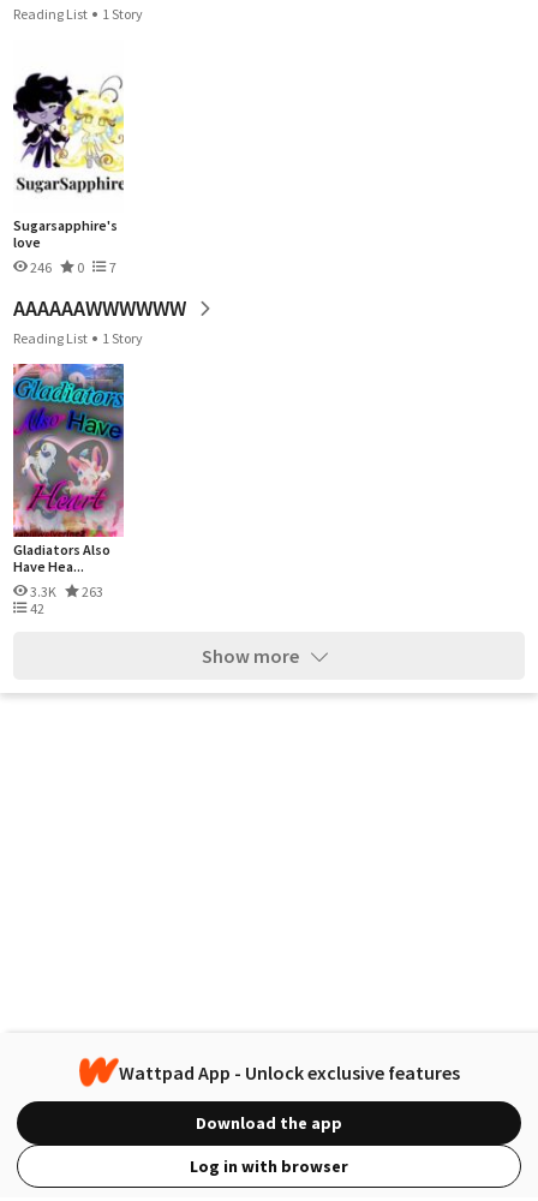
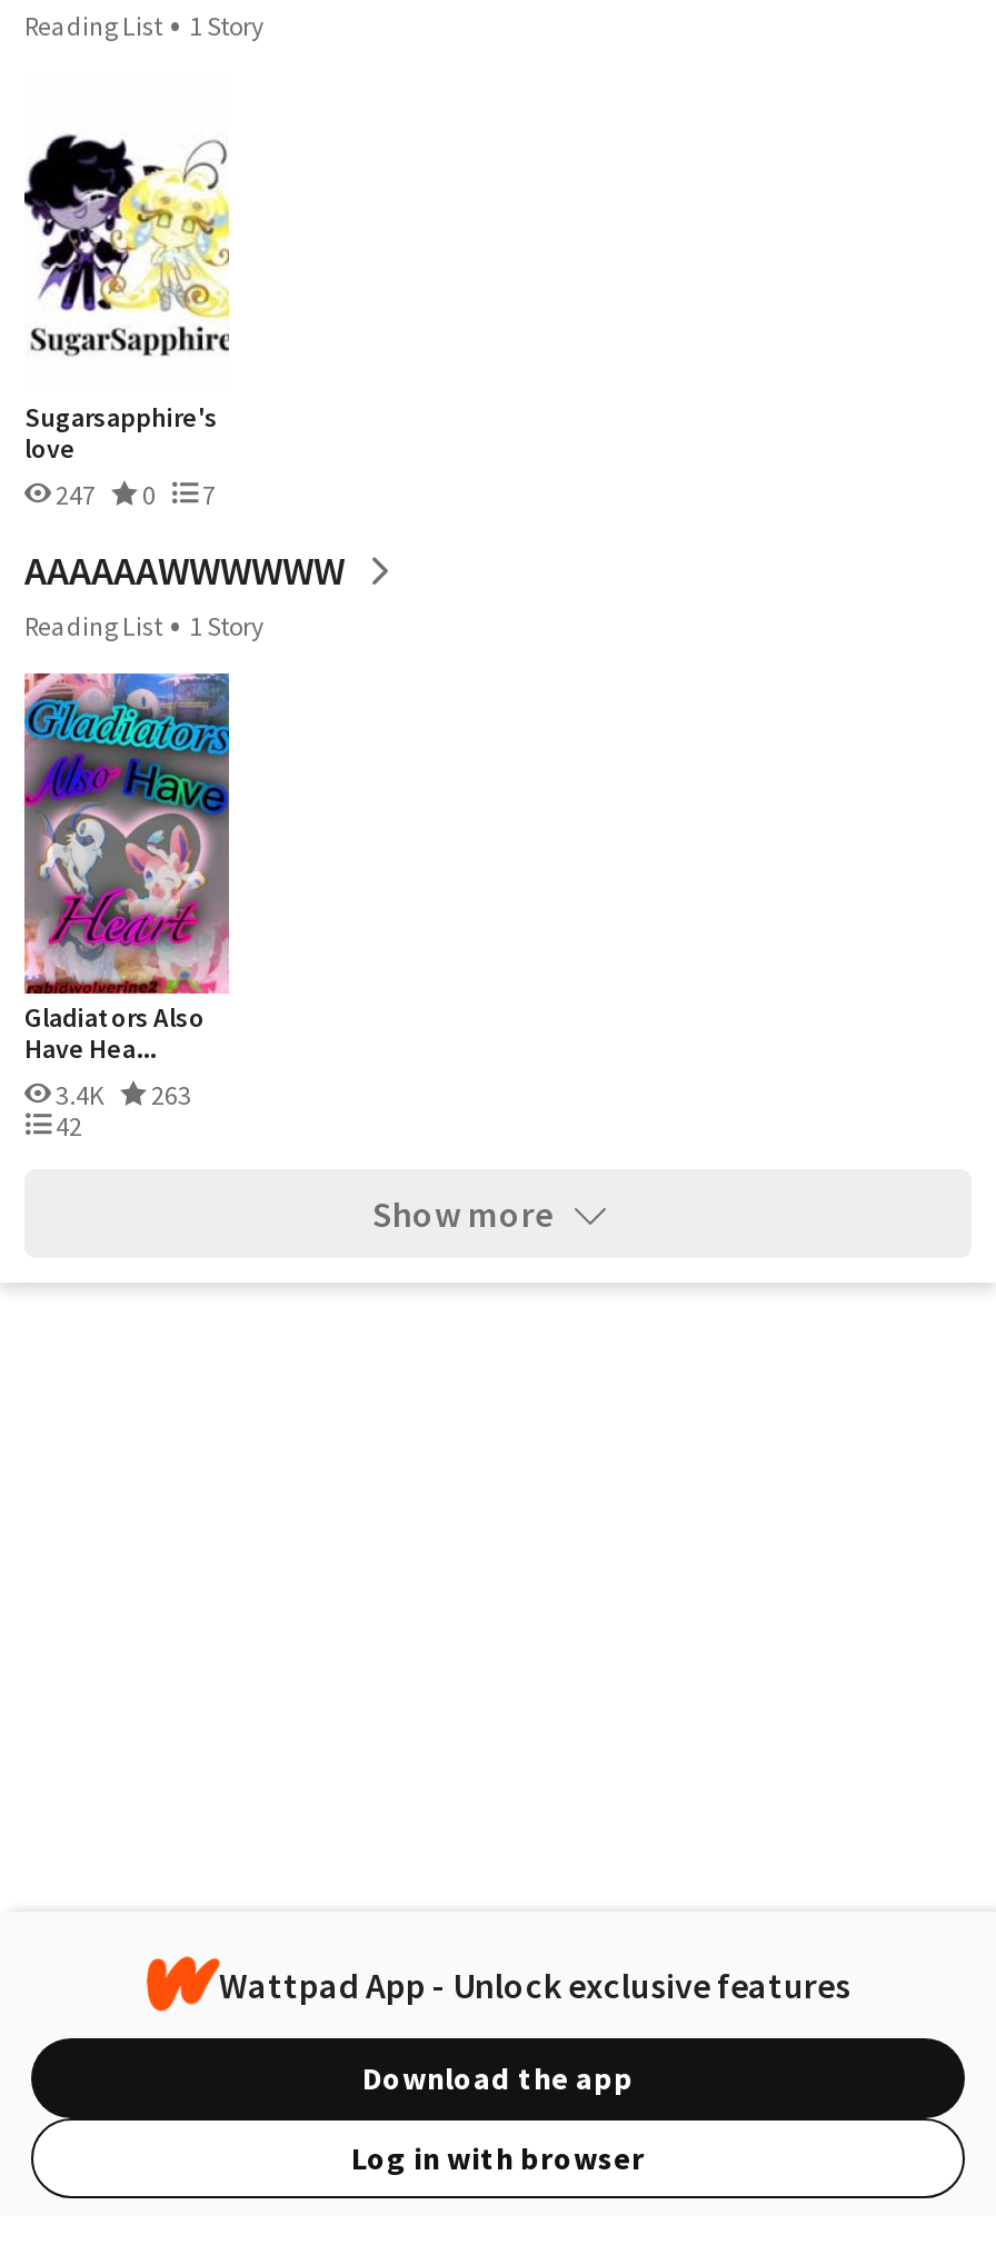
[28,258,116,276] 246 0 7 -> [51,478,216,511] 247 0 7
[28,582,103,600] 3.3K 263 -> [51,1078,191,1111] 3.4K 263

